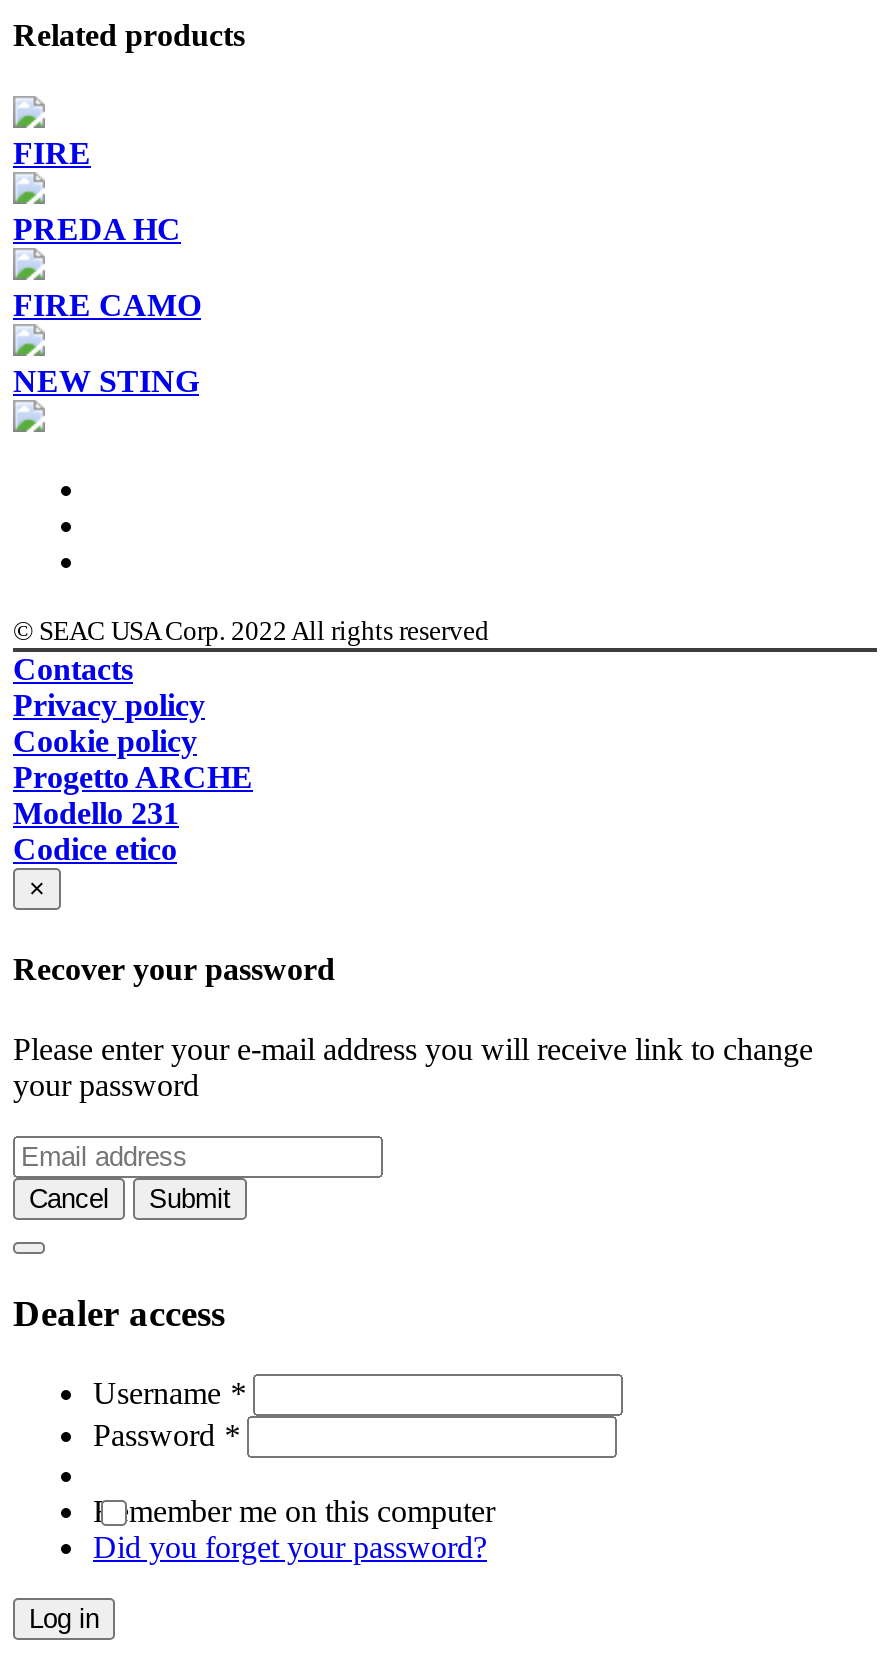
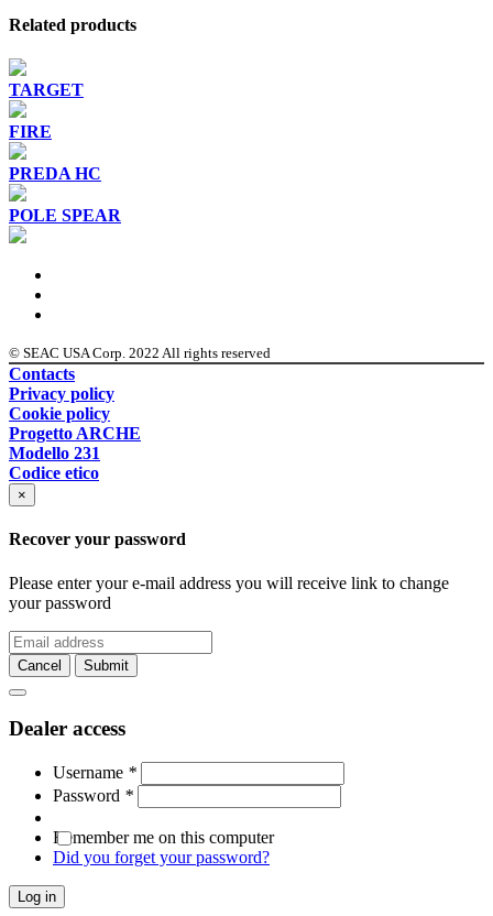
none -> [9,80,84,99] TARGET
moved [13,136,181,246] -> [9,122,101,183]: FIRE | PREDA HC
[13,288,201,398] FIRE CAMO | NEW STING -> [9,206,121,225] POLE SPEAR

